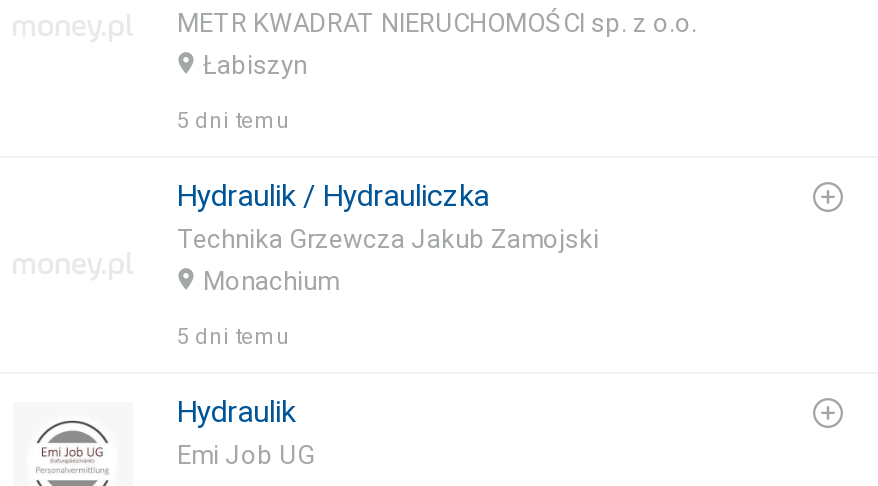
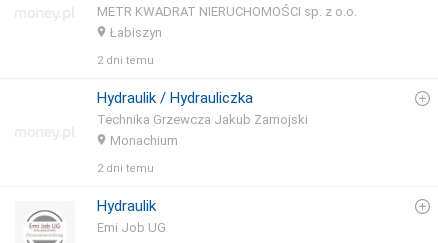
[177,108,291,134] 5 dni temu -> [97,54,154,67] 2 dni temu
[177,324,291,350] 5 dni temu -> [97,162,154,175] 2 dni temu

